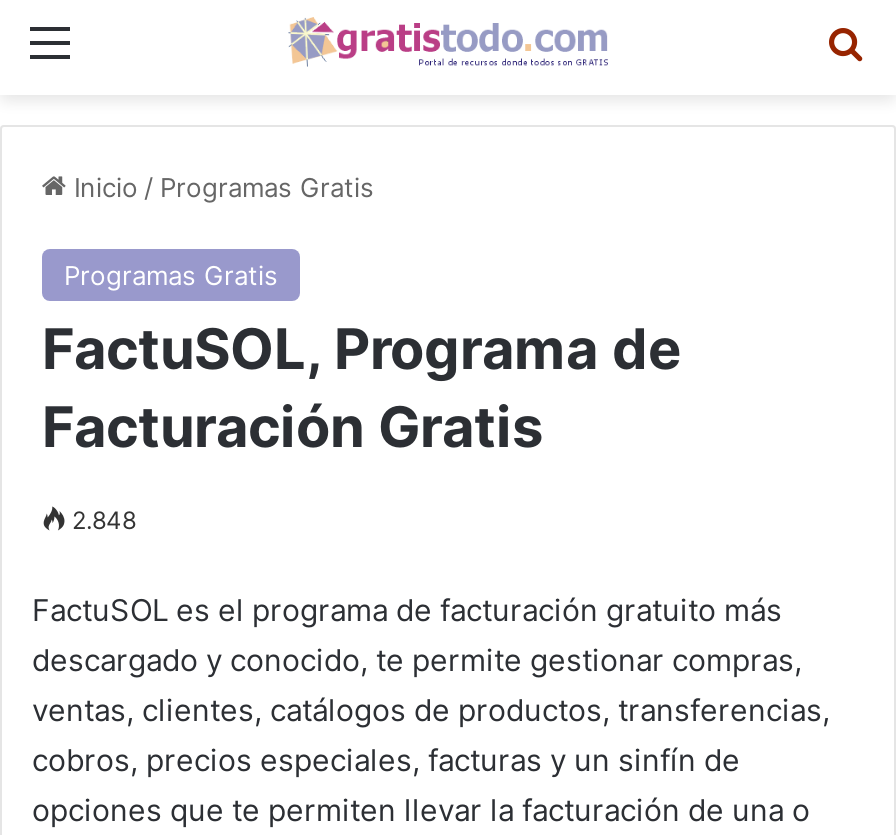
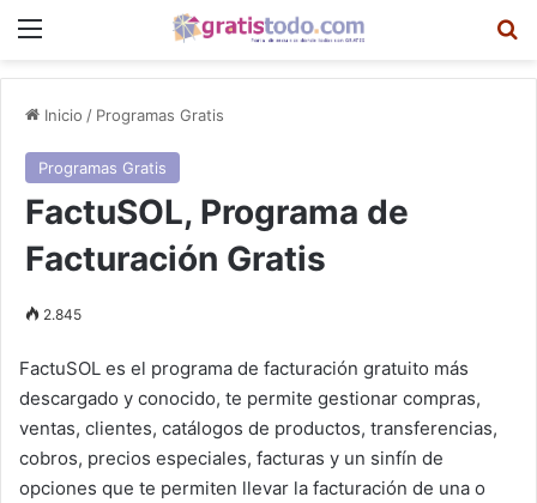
[66,504,136,534] 2.848 -> [40,305,82,323] 2.845

